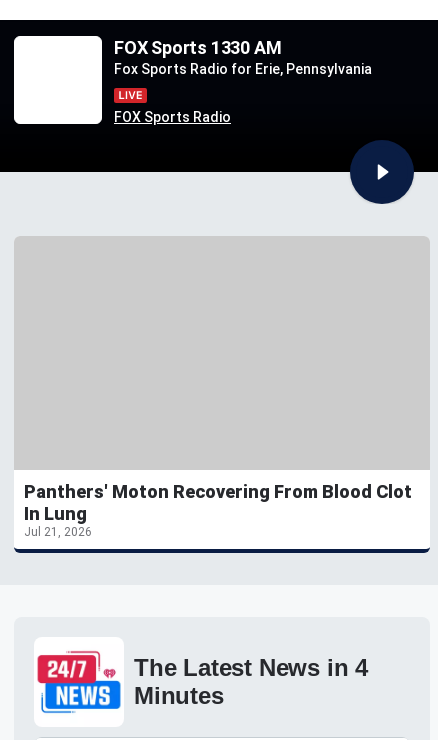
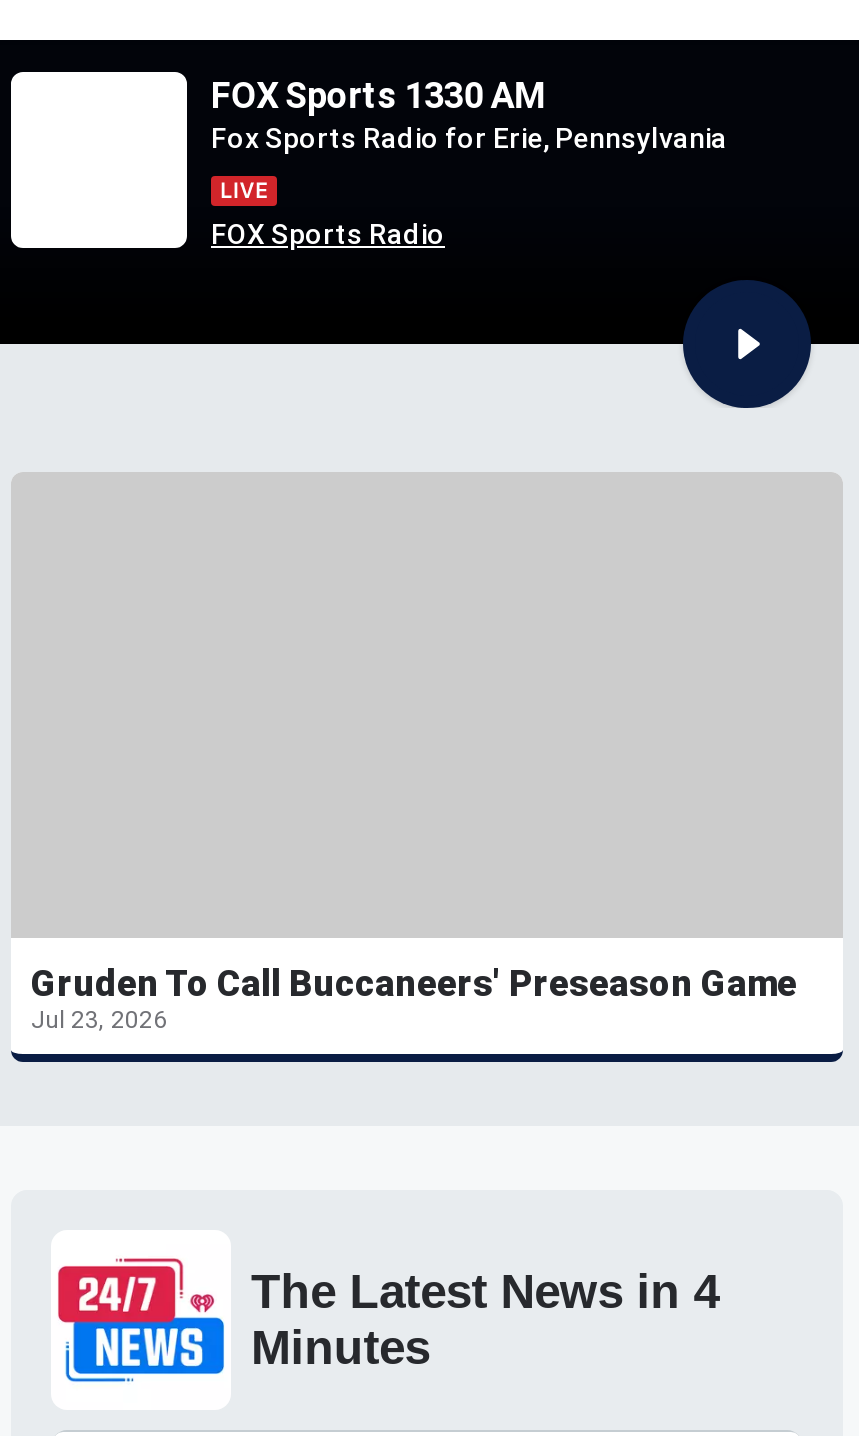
[24,481,412,539] Panthers' Moton Recovering From Blood Clot | In Lung | Jul 21, 2026 -> [31,962,797,1034] Gruden To Call Buccaneers' Preseason Game | Jul 23, 2026

